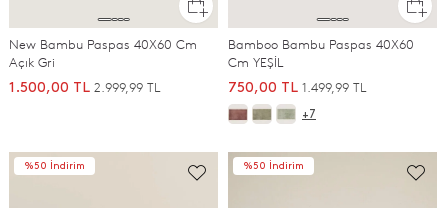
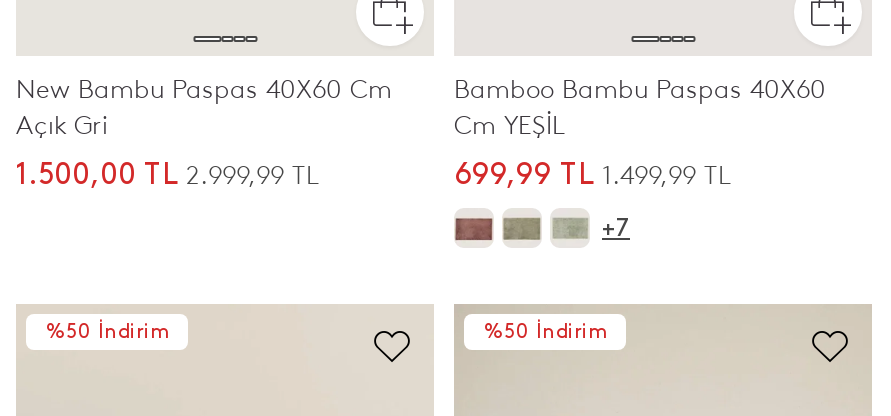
[228,79,367,94] 750,00 TL 1.499,99 TL -> [454,159,732,189] 699,99 TL 1.499,99 TL

